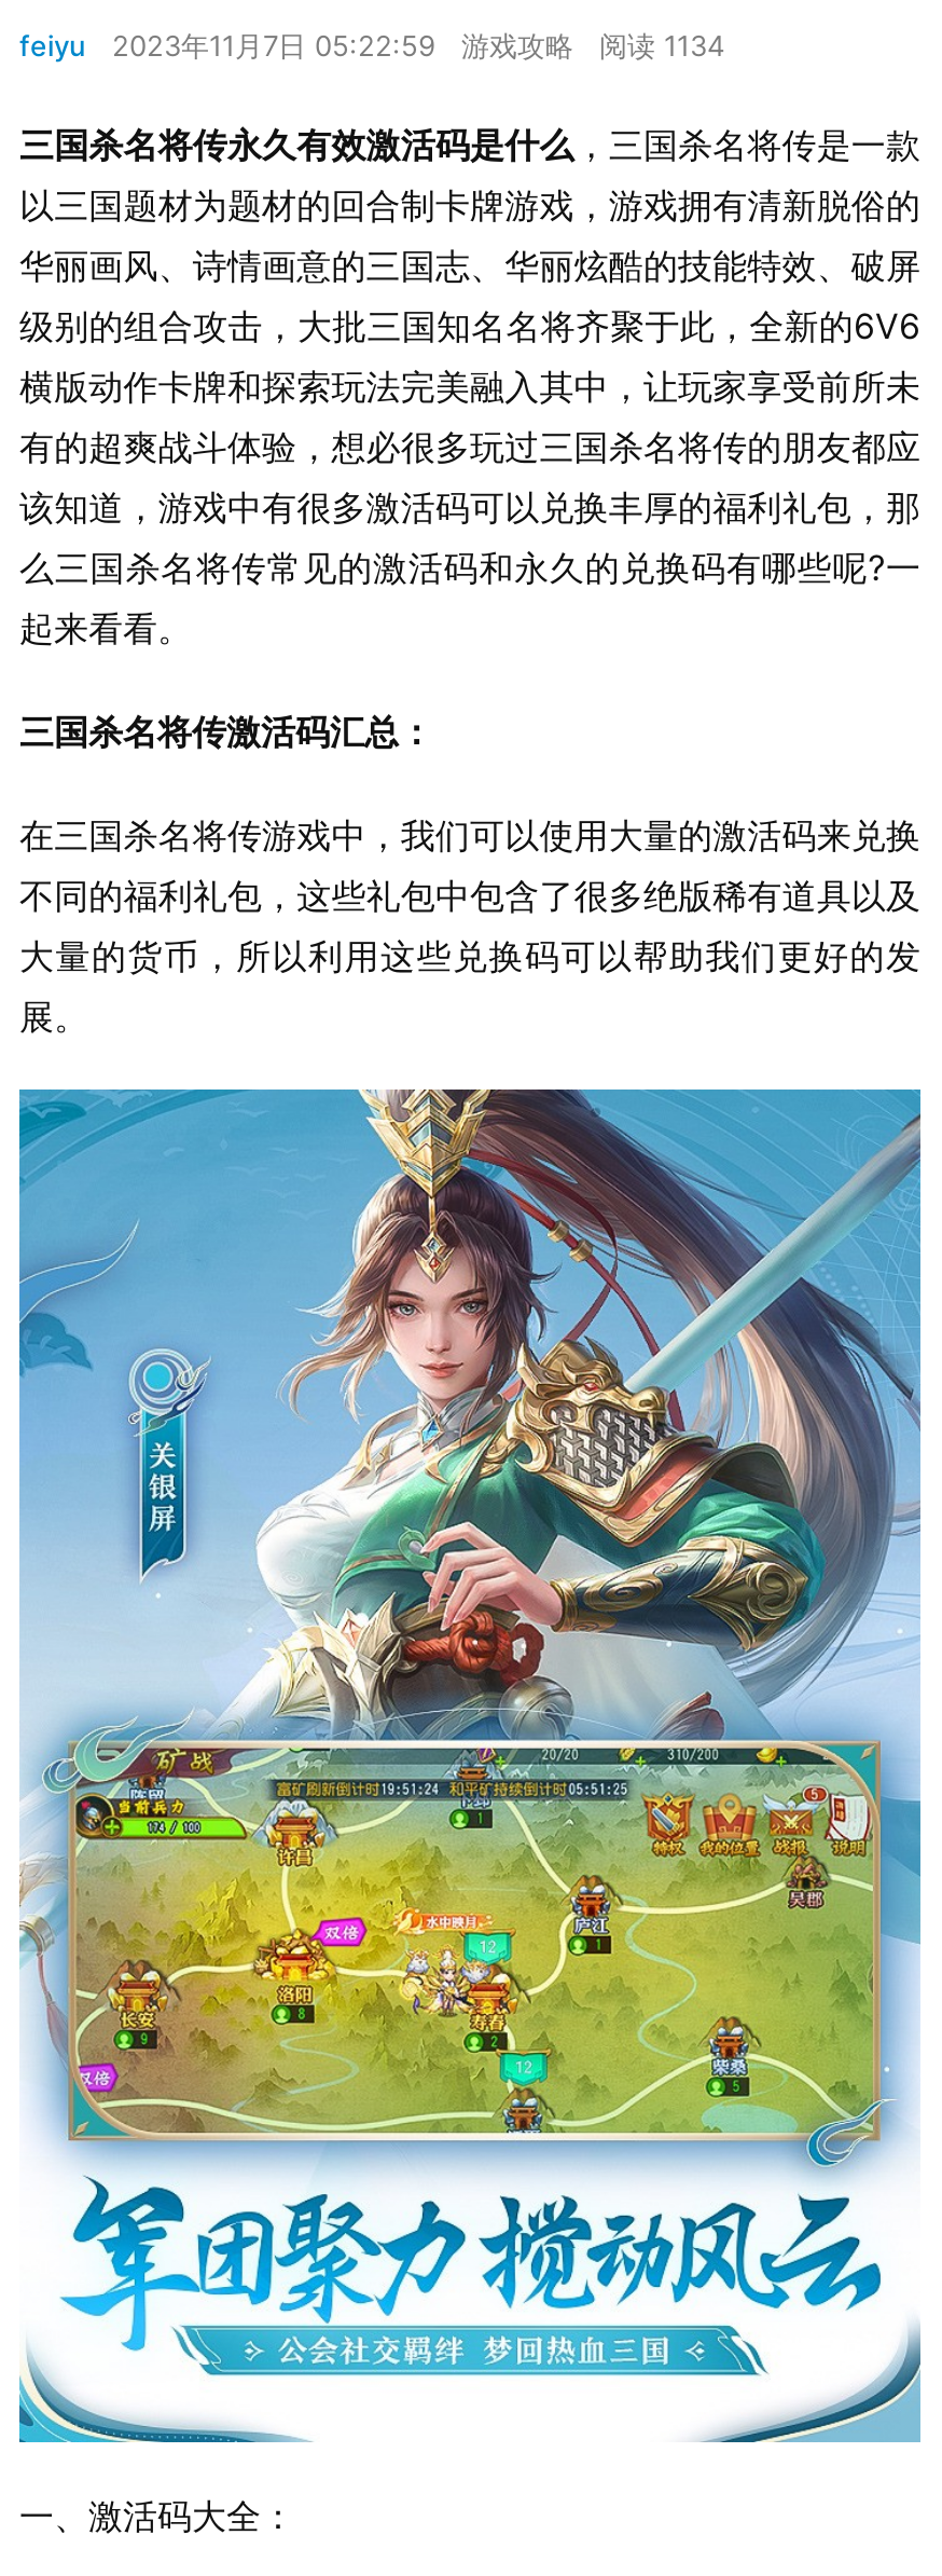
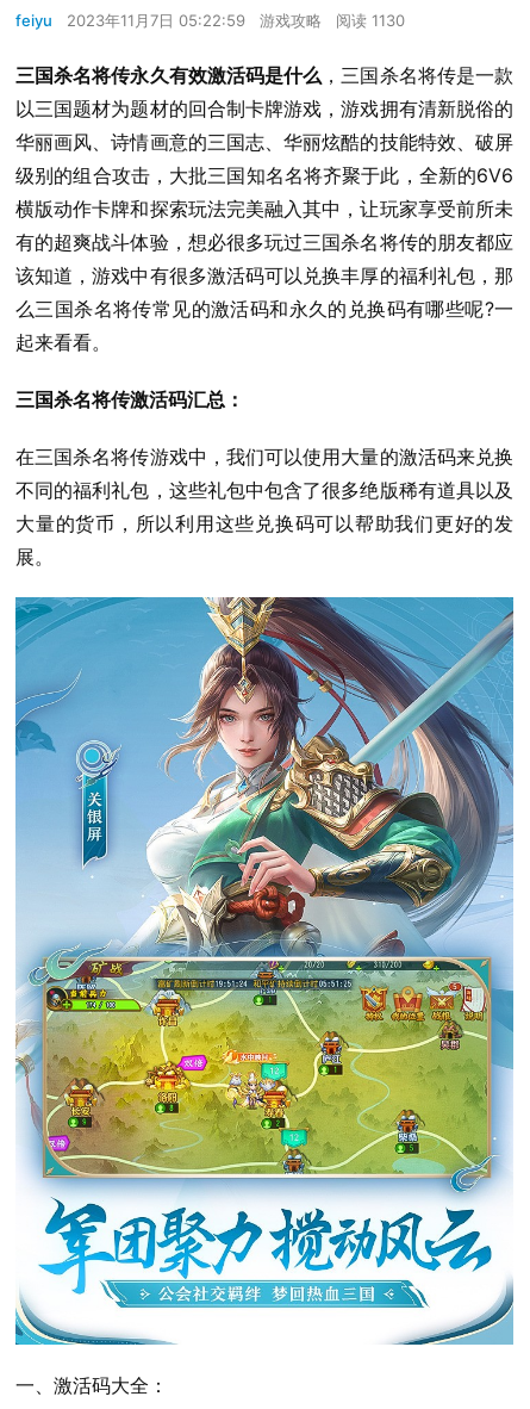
[19,28,724,63] feiyu 2023年11月7日 05:22:59 游戏攻略 阅读 1134 -> [15,11,405,30] feiyu 2023年11月7日 05:22:59 游戏攻略 阅读 1130

